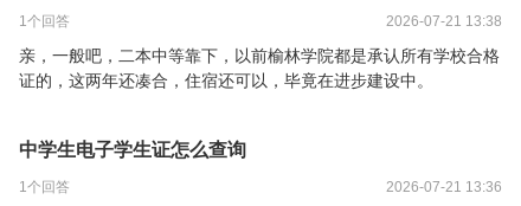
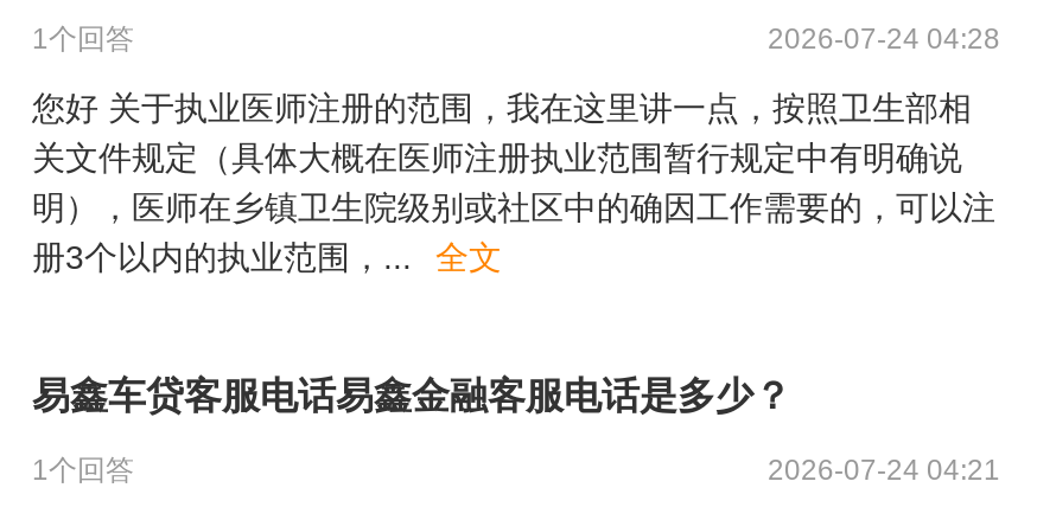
[386,13,502,30] 2026-07-21 13:38 -> [768,23,1000,56] 2026-07-24 04:28
[19,46,500,90] 亲，一般吧，二本中等靠下，以前榆林学院都是承认所有学校合格 | 证的，这两年还凑合，住宿还可以，毕竟在进步建设中。 -> [32,89,995,276] 您好 关于执业医师注册的范围，我在这里讲一点，按照卫生部相 | 关文件规定（具体大概在医师注册执业范围暂行规定中有明确说 | 明），医师在乡镇卫生院级别或社区中的确因工作需要的，可以注 | 册3个以内的执业范围，... | 全文
[19,140,246,160] 中学生电子学生证怎么查询 -> [32,376,791,416] 易鑫车贷客服电话易鑫金融客服电话是多少？
[386,179,502,195] 2026-07-21 13:36 -> [768,454,1000,487] 2026-07-24 04:21

